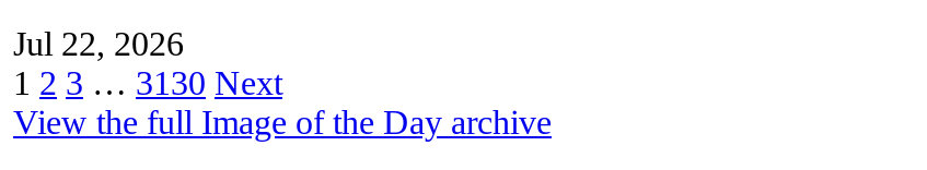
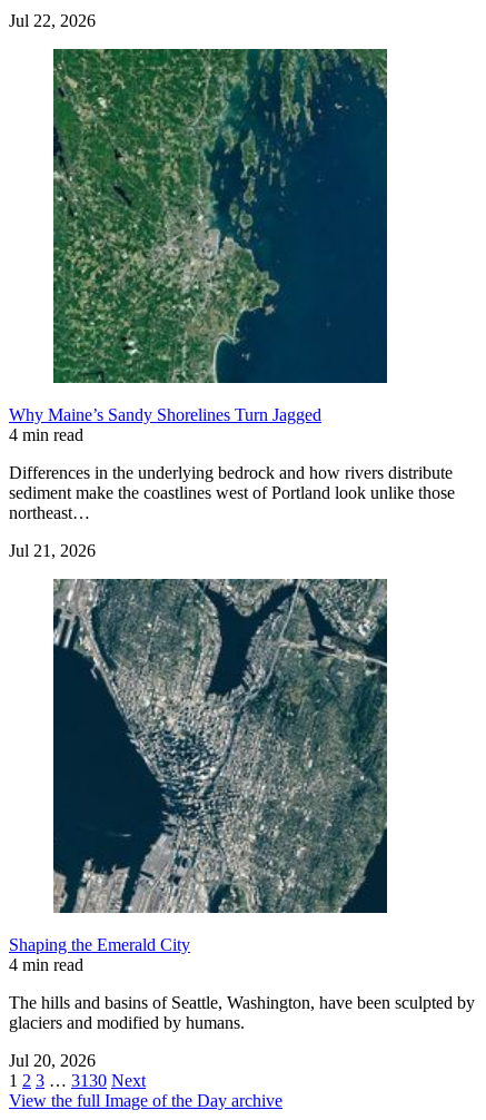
none -> [9,48,455,560] [image] | Why Maine’s Sandy Shorelines Turn Jagged | 4 min read | Differences in the underlying bedrock and how rivers distribute | sediment make the coastlines west of Portland look unlike those | northeast… | Jul 21, 2026
none -> [9,578,475,1070] [image] | Shaping the Emerald City | 4 min read | The hills and basins of Seattle, Washington, have been sculpted by | glaciers and modified by humans. | Jul 20, 2026

